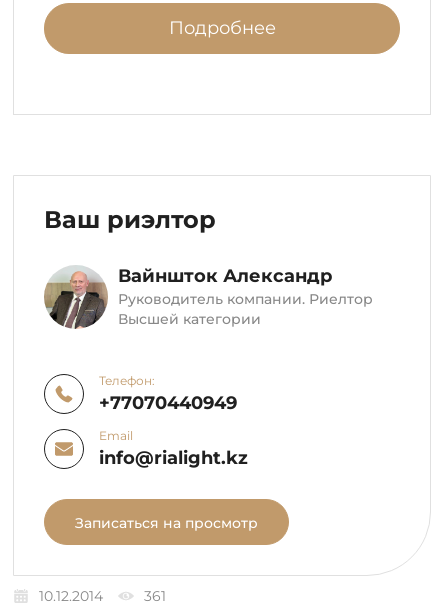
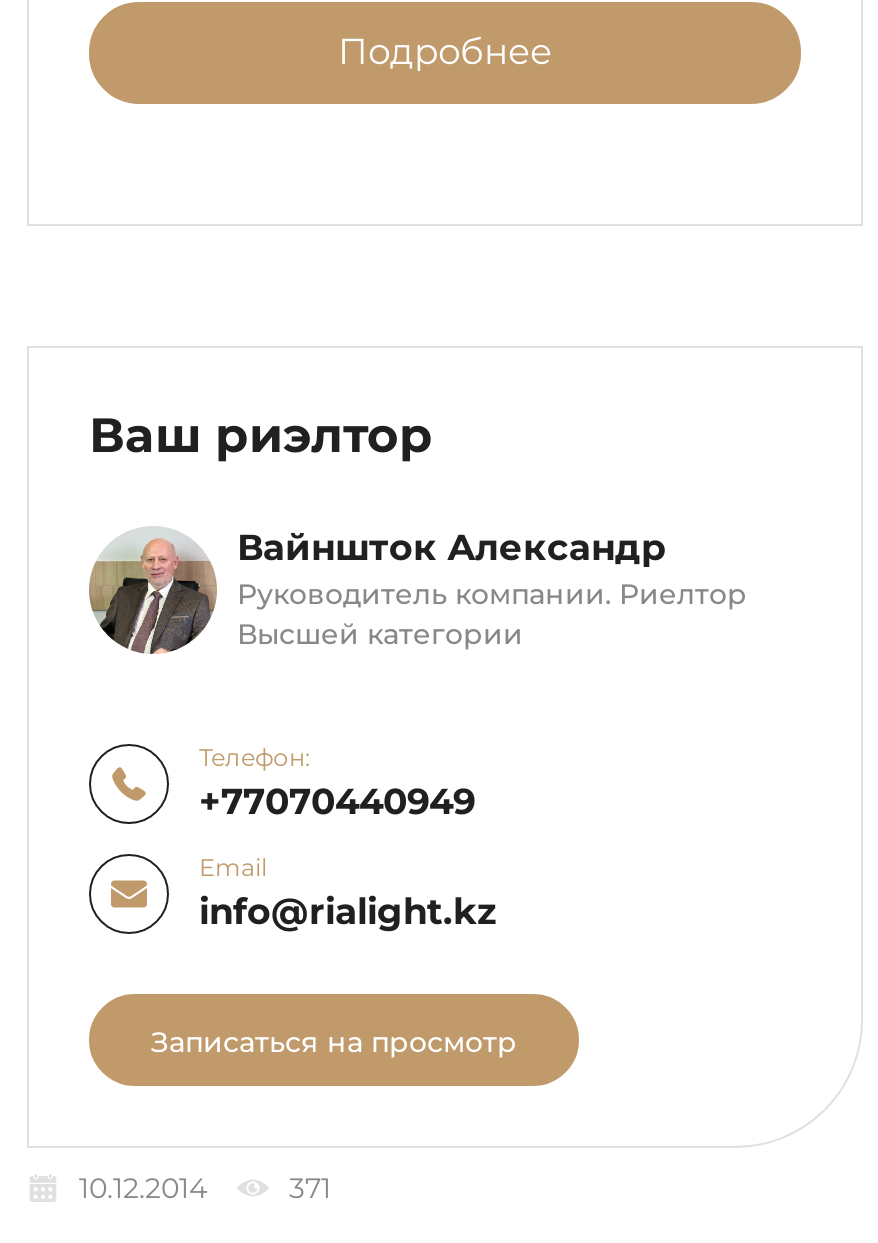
[144,587,166,605] 361 -> [289,1170,331,1206] 371

